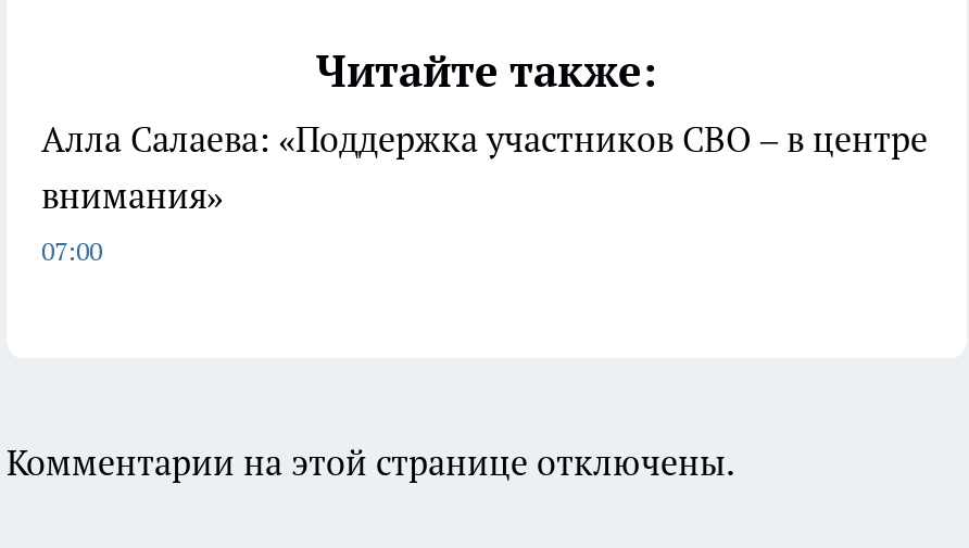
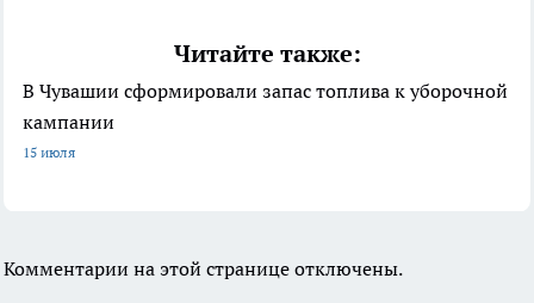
[41,117,928,266] Алла Салаева: «Поддержка участников СВО – в центре | внимания» | 07:00 -> [23,78,508,161] В Чувашии сформировали запас топлива к уборочной | кампании | 15 июля

